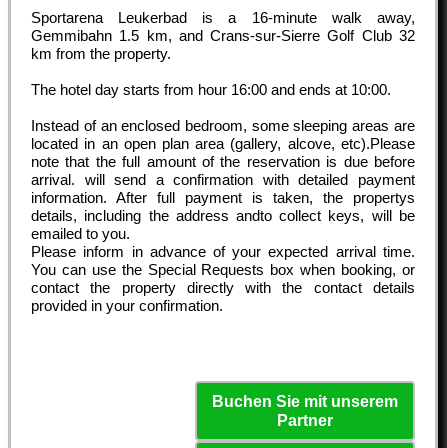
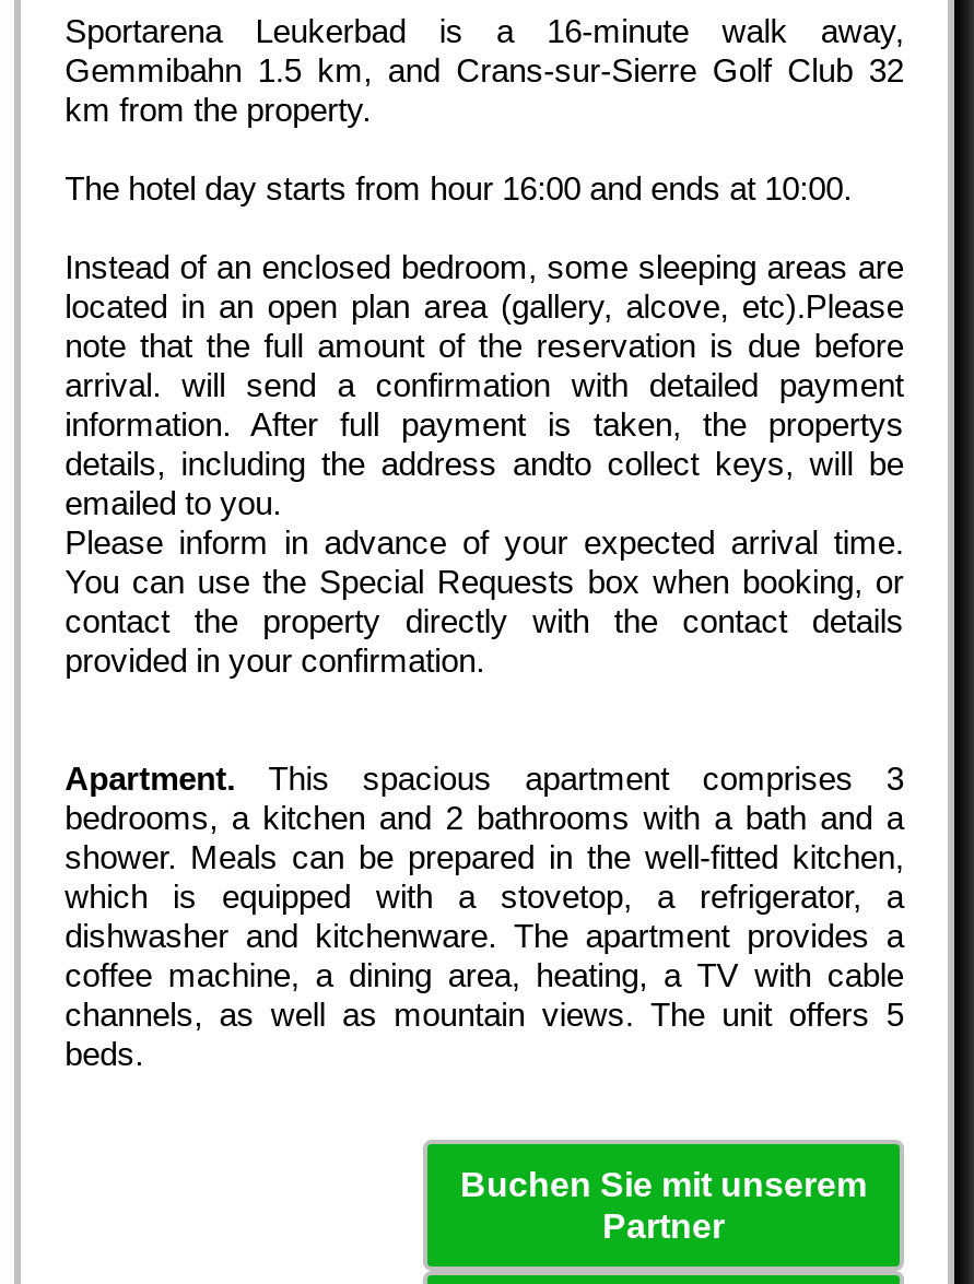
none -> [65,759,904,1072] Apartment. This spacious apartment comprises 3 | bedrooms, a kitchen and 2 bathrooms with a bath and a | shower. Meals can be prepared in the well-fitted kitchen, | which is equipped with a stovetop, a refrigerator, a | dishwasher and kitchenware. The apartment provides a | coffee machine, a dining area, heating, a TV with cable | channels, as well as mountain views. The unit offers 5 | beds.

